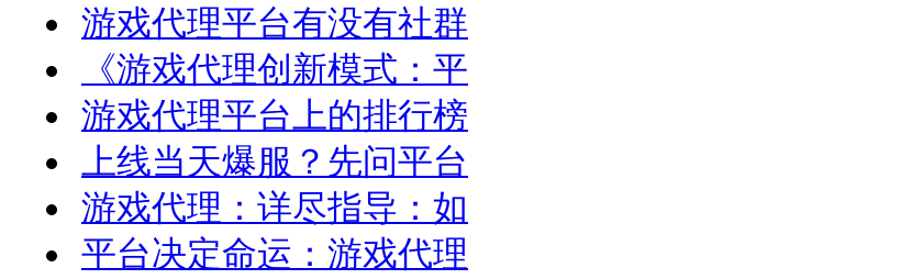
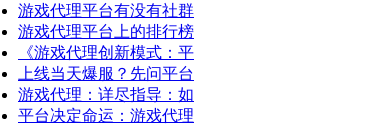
moved [81,51,468,88] -> [18,44,194,61]: 《游戏代理创新模式：平
moved [81,97,468,134] -> [18,23,194,40]: 游戏代理平台上的排行榜

